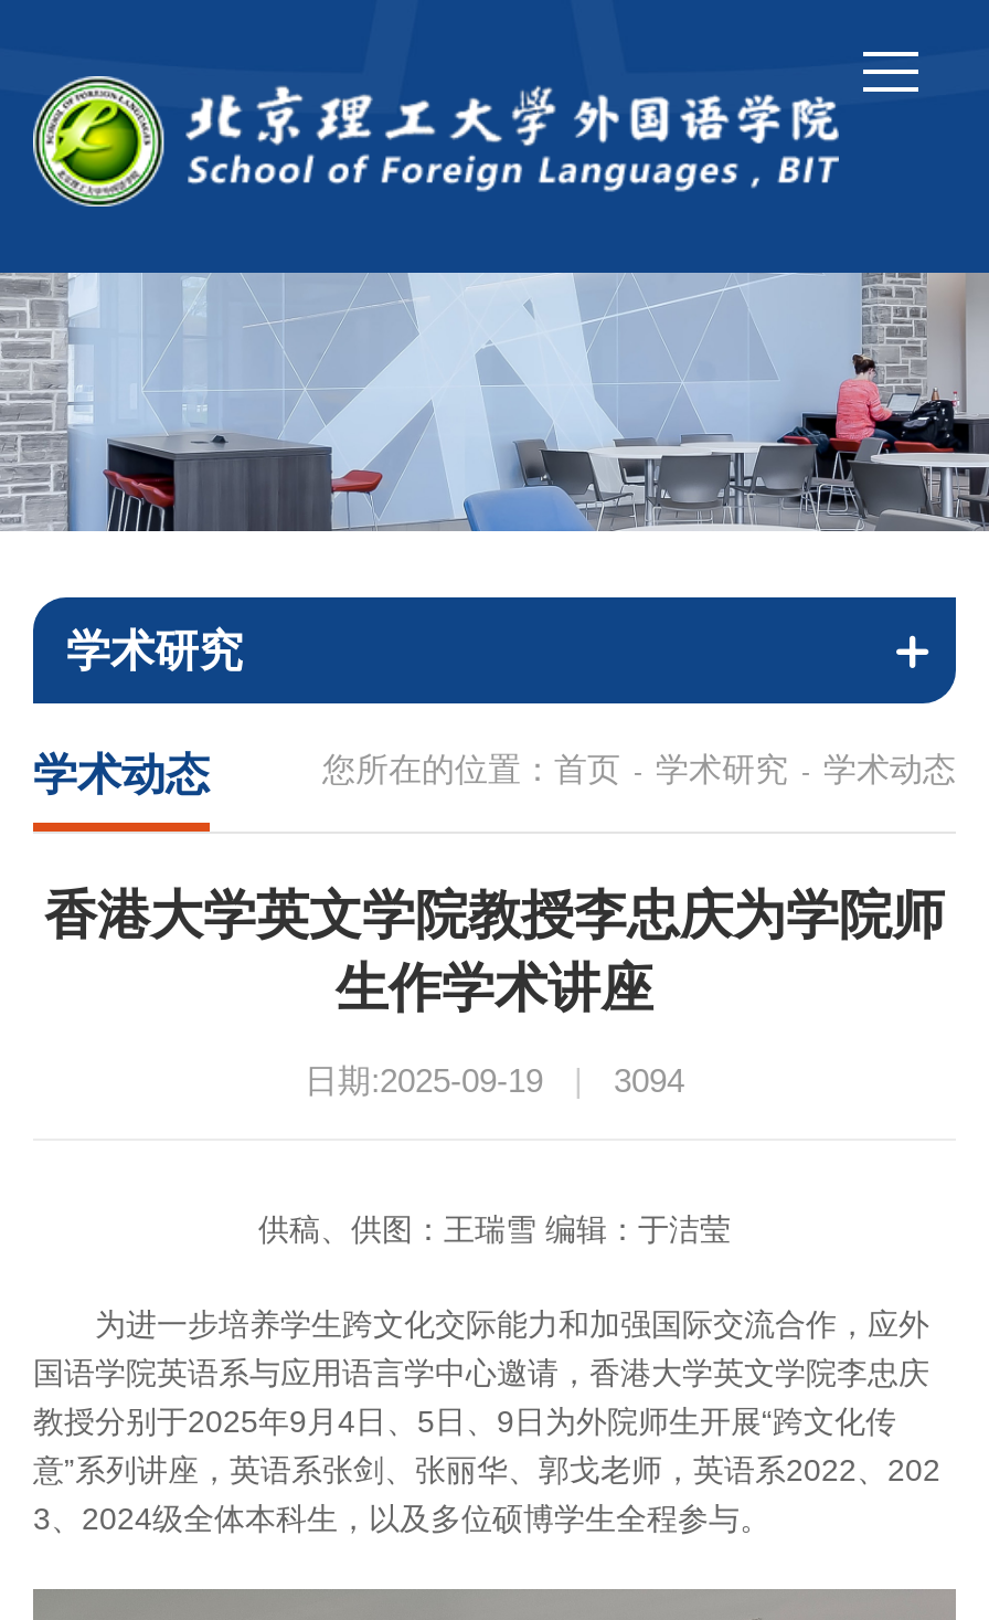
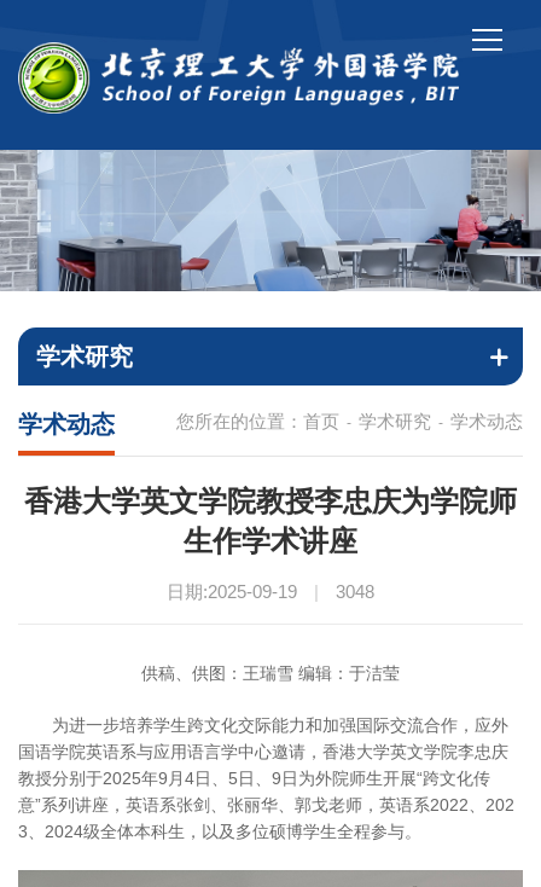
[614,1061,684,1098] 3094 -> [336,581,374,601] 3048

